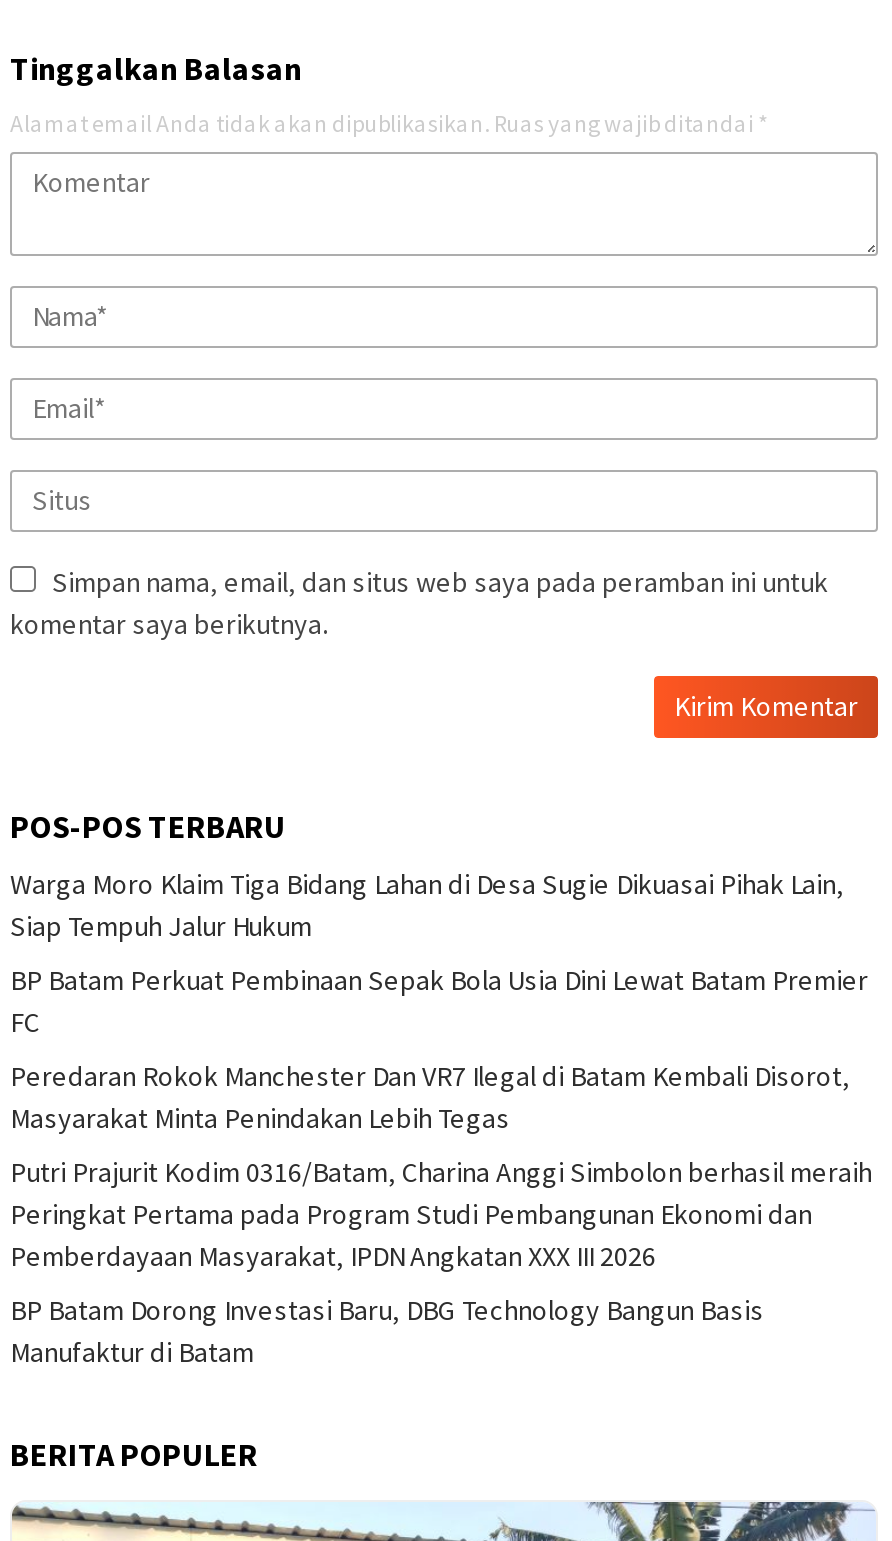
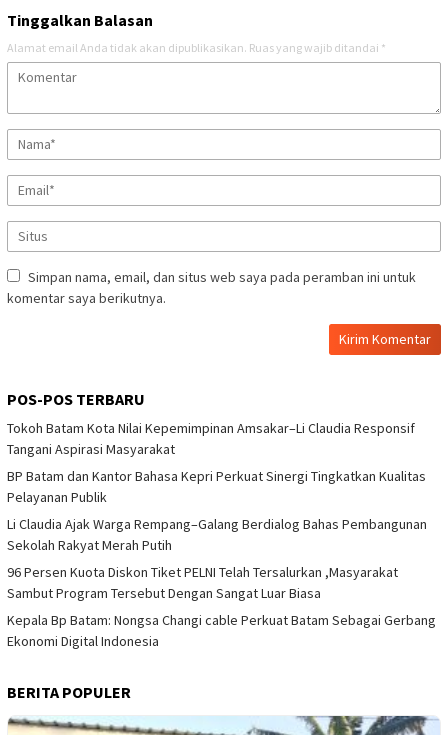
[10,867,844,945] Warga Moro Klaim Tiga Bidang Lahan di Desa Sugie Dikuasai Pihak Lain, | Siap Tempuh Jalur Hukum -> [7,419,415,458] Tokoh Batam Kota Nilai Kepemimpinan Amsakar–Li Claudia Responsif | Tangani Aspirasi Masyarakat
[10,963,868,1041] BP Batam Perkuat Pembinaan Sepak Bola Usia Dini Lewat Batam Premier | FC -> [7,467,426,506] BP Batam dan Kantor Bahasa Kepri Perkuat Sinergi Tingkatkan Kualitas | Pelayanan Publik
[10,1059,850,1137] Peredaran Rokok Manchester Dan VR7 Ilegal di Batam Kembali Disorot, | Masyarakat Minta Penindakan Lebih Tegas -> [7,515,427,554] Li Claudia Ajak Warga Rempang–Galang Berdialog Bahas Pembangunan | Sekolah Rakyat Merah Putih
[10,1155,872,1275] Putri Prajurit Kodim 0316/Batam, Charina Anggi Simbolon berhasil meraih | Peringkat Pertama pada Program Studi Pembangunan Ekonomi dan | Pemberdayaan Masyarakat, IPDN Angkatan XXX III 2026 -> [7,563,398,602] 96 Persen Kuota Diskon Tiket PELNI Telah Tersalurkan ,Masyarakat | Sambut Program Tersebut Dengan Sangat Luar Biasa
[10,1293,764,1371] BP Batam Dorong Investasi Baru, DBG Technology Bangun Basis | Manufaktur di Batam -> [7,611,436,650] Kepala Bp Batam: Nongsa Changi cable Perkuat Batam Sebagai Gerbang | Ekonomi Digital Indonesia

